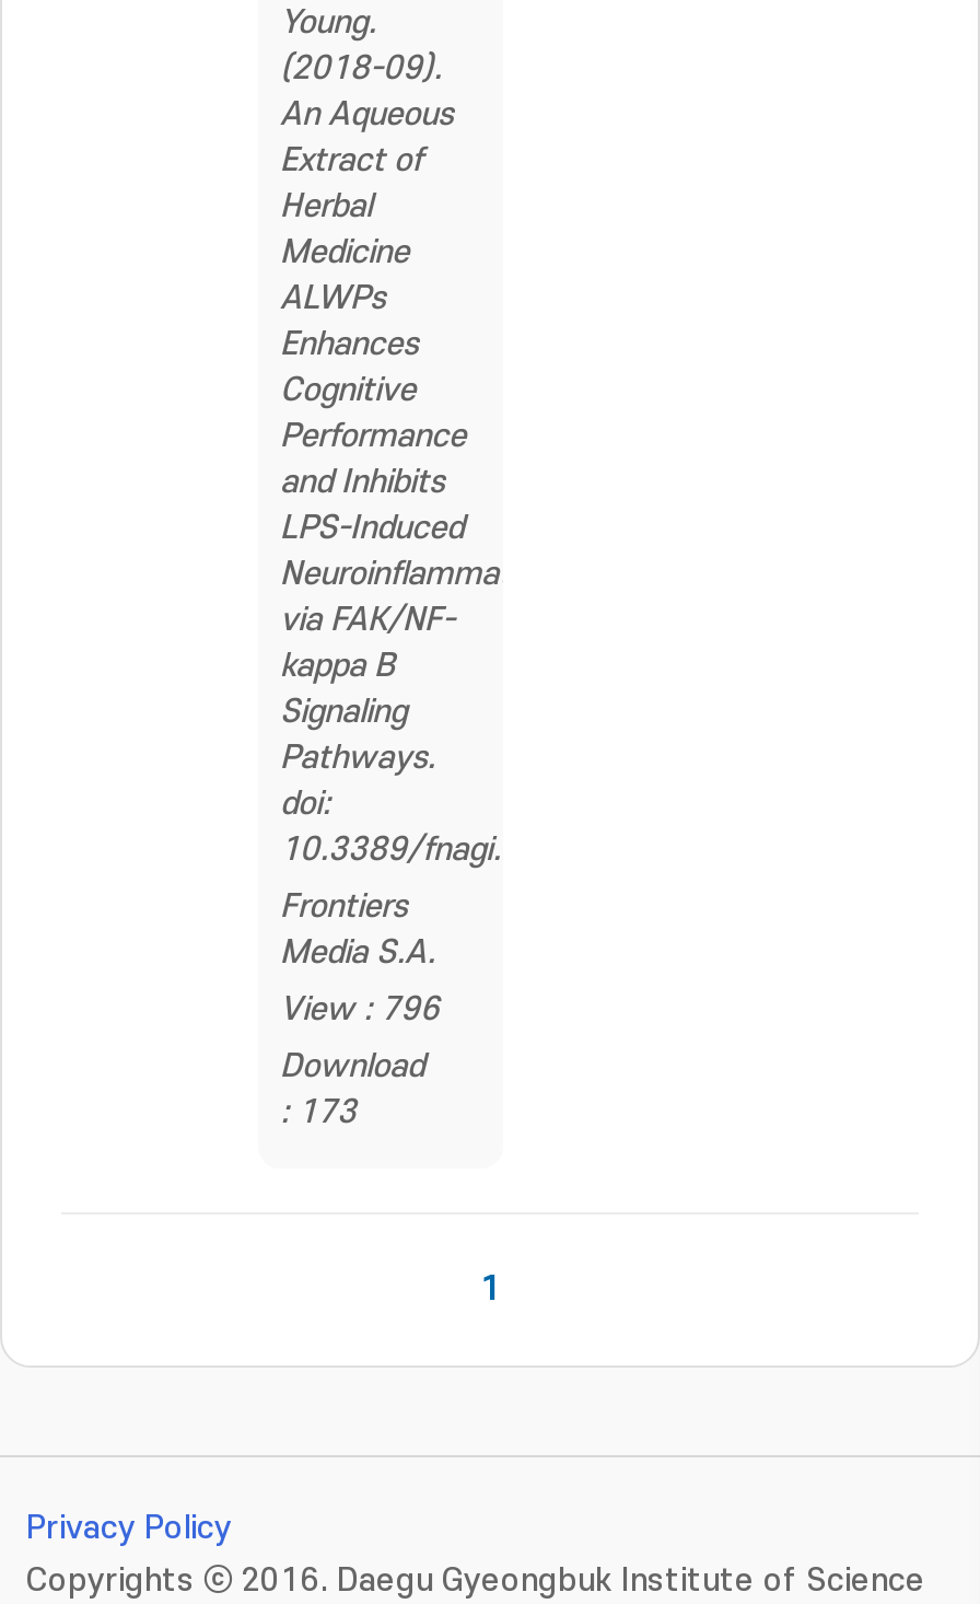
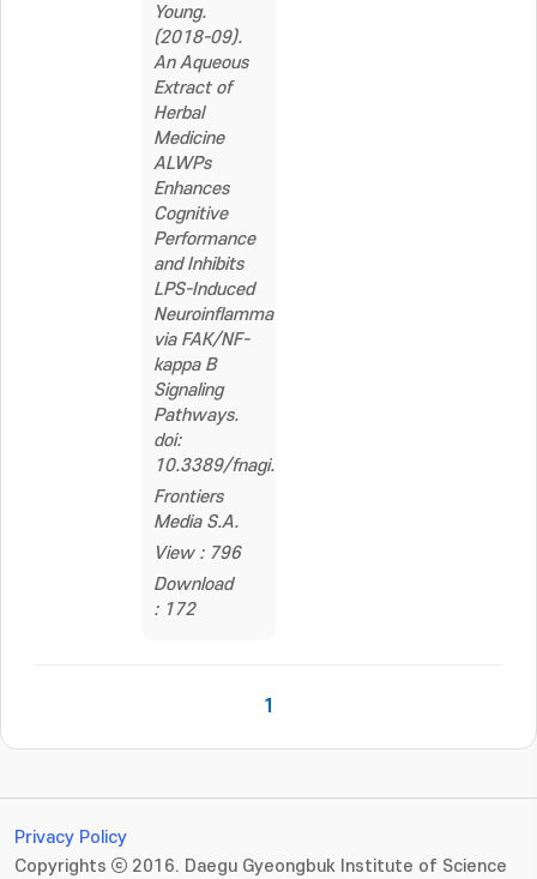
[280,1094,357,1131] : 173 -> [153,600,195,620] : 172

